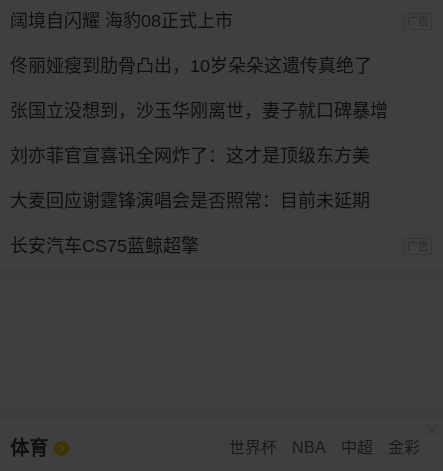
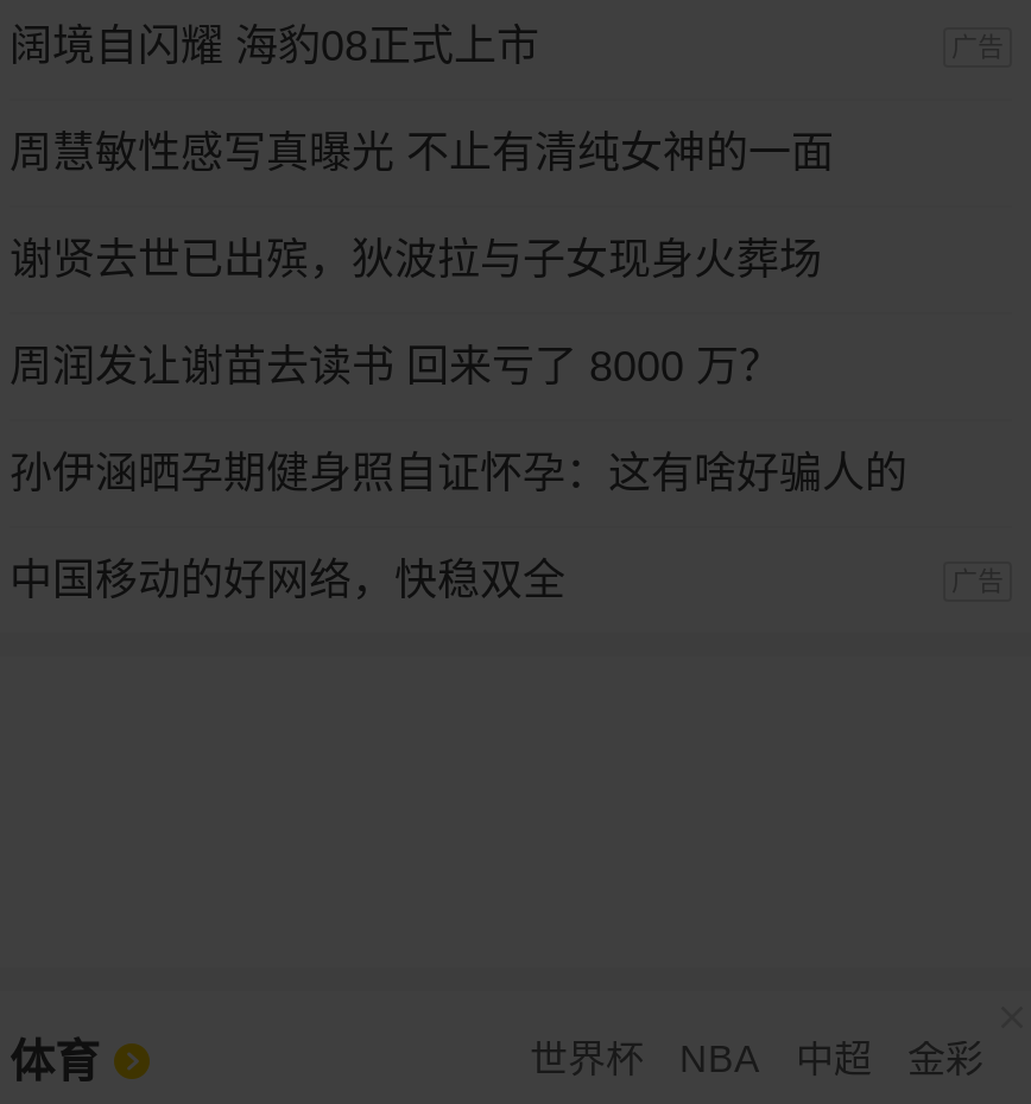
[10,56,372,76] 佟丽娅瘦到肋骨凸出，10岁朵朵这遗传真绝了 -> [10,130,834,178] 周慧敏性感写真曝光 不止有清纯女神的一面
[10,101,388,121] 张国立没想到，沙玉华刚离世，妻子就口碑暴增 -> [10,237,822,285] 谢贤去世已出殡，狄波拉与子女现身火葬场
[10,146,370,166] 刘亦菲官宣喜讯全网炸了：这才是顶级东方美 -> [10,344,782,392] 周润发让谢苗去读书 回来亏了 8000 万？
[10,191,370,211] 大麦回应谢霆锋演唱会是否照常：目前未延期 -> [10,451,907,498] 孙伊涵晒孕期健身照自证怀孕：这有啥好骗人的
[10,236,199,256] 长安汽车CS75蓝鲸超擎 -> [10,557,565,604] 中国移动的好网络，快稳双全

